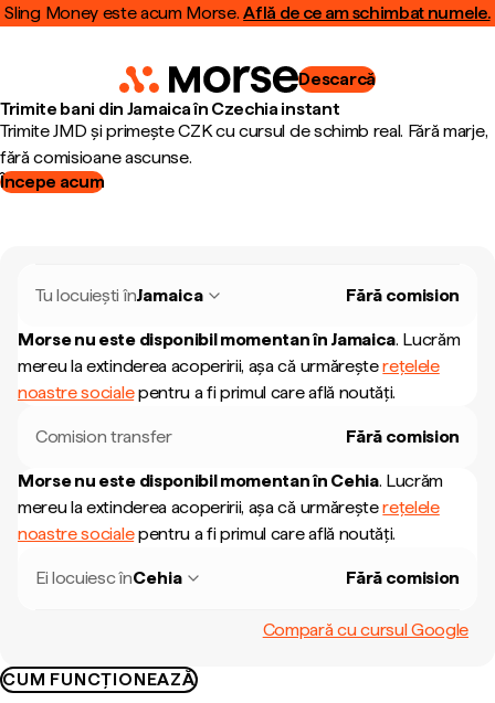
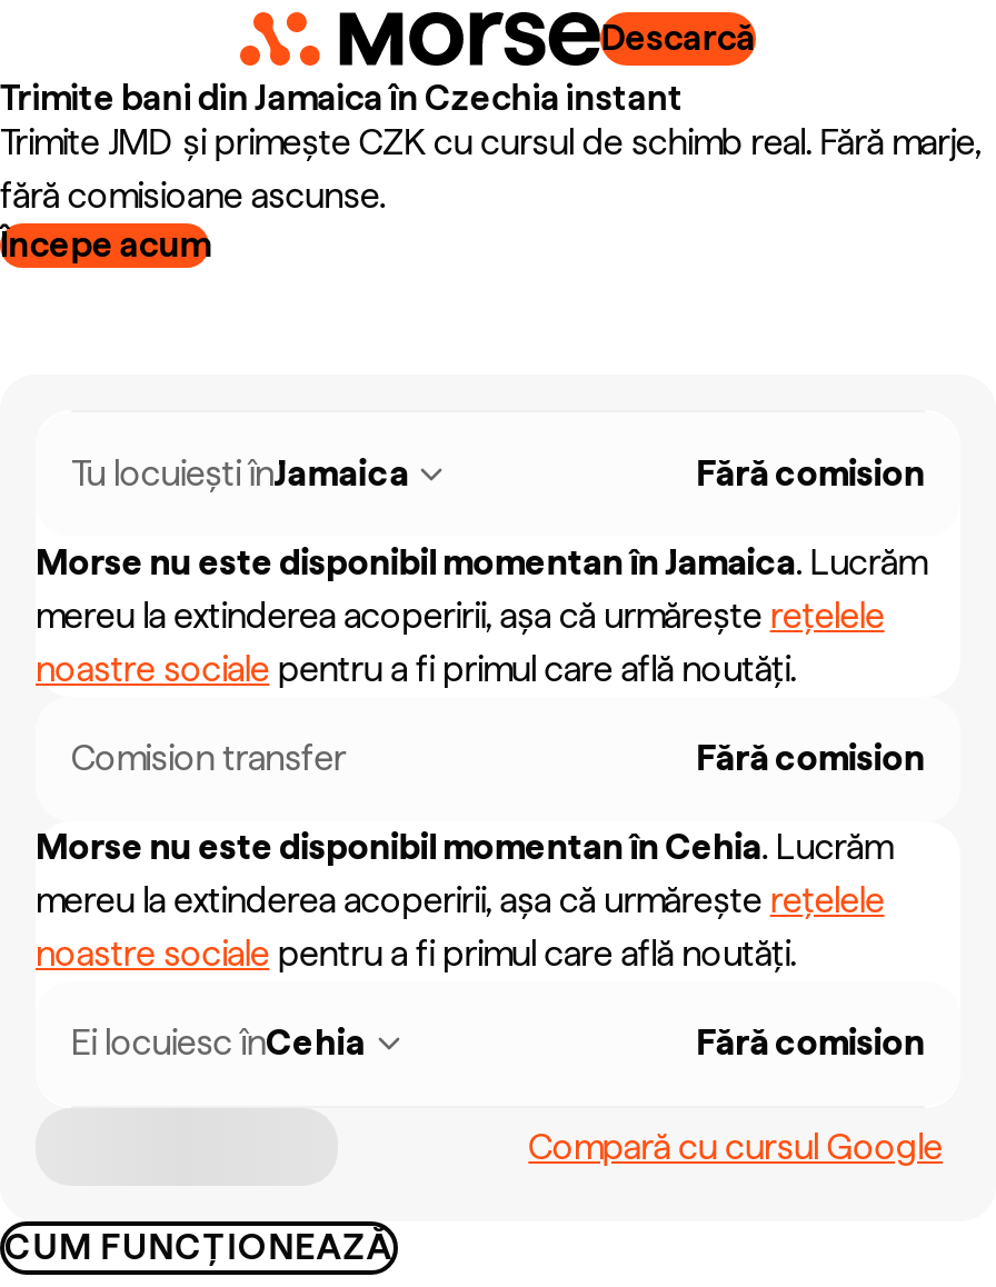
[5,2,490,23] Sling Money este acum Morse. Află de ce am schimbat numele. -> none

